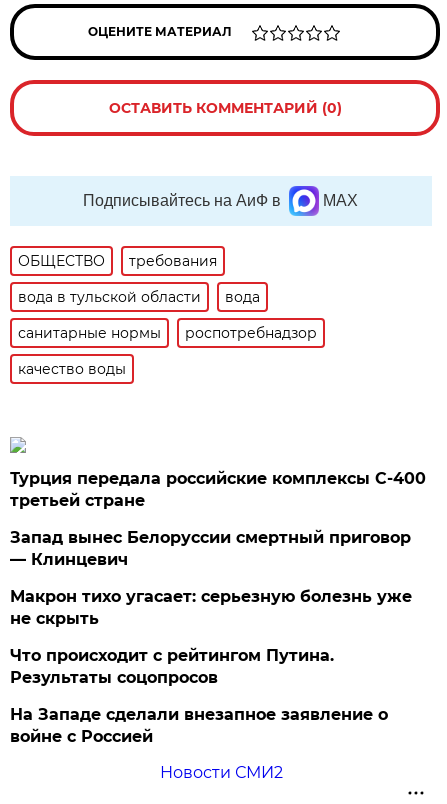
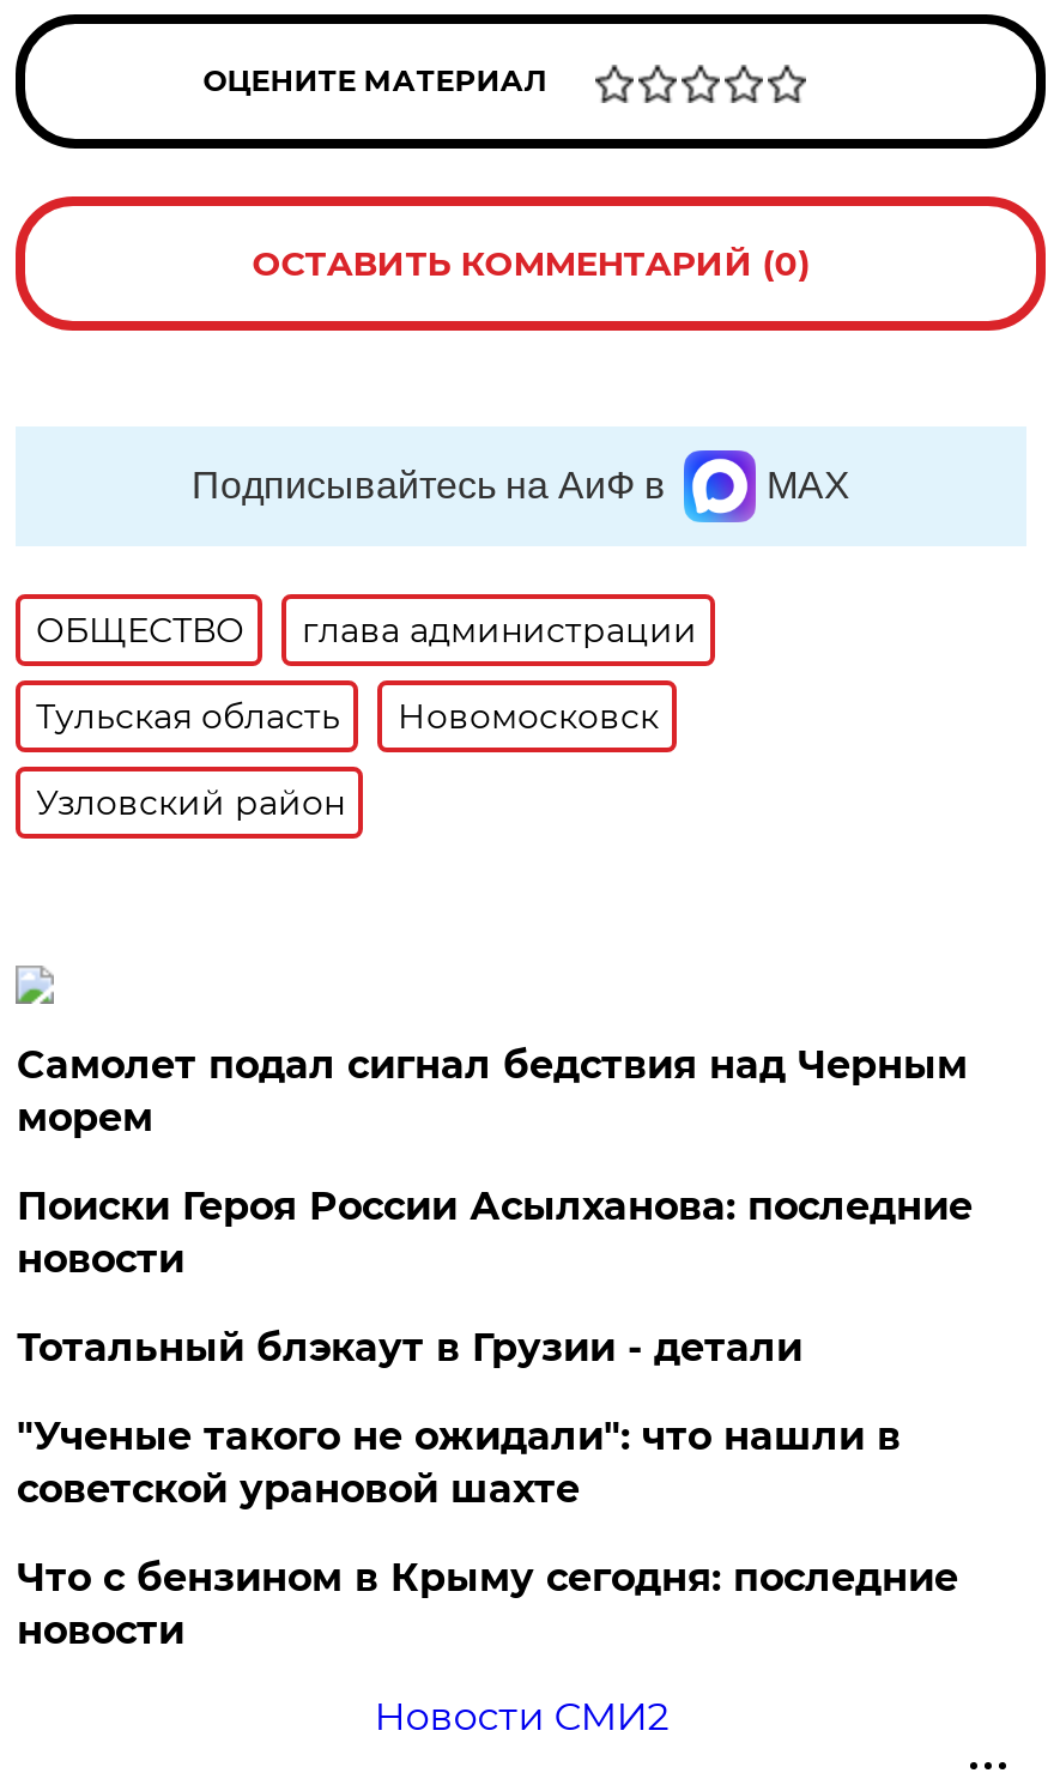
[18,252,317,378] требования | вода в тульской области | вода | санитарные нормы | роспотребнадзор | качество воды -> [36,609,697,824] глава администрации | Тульская область | Новомосковск | Узловский район
[10,469,426,746] Турция передала российские комплексы С-400 | третьей стране | Запад вынес Белоруссии смертный приговор | — Клинцевич | Макрон тихо угасает: серьезную болезнь уже | не скрыть | Что происходит с рейтингом Путина. | Результаты соцопросов | На Западе сделали внезапное заявление о | войне с Россией -> [17,1042,972,1653] Самолет подал сигнал бедствия над Черным | морем | Поиски Героя России Асылханова: последние | новости | Тотальный блэкаут в Грузии - детали | "Ученые такого не ожидали": что нашли в | советской урановой шахте | Что с бензином в Крыму сегодня: последние | новости

